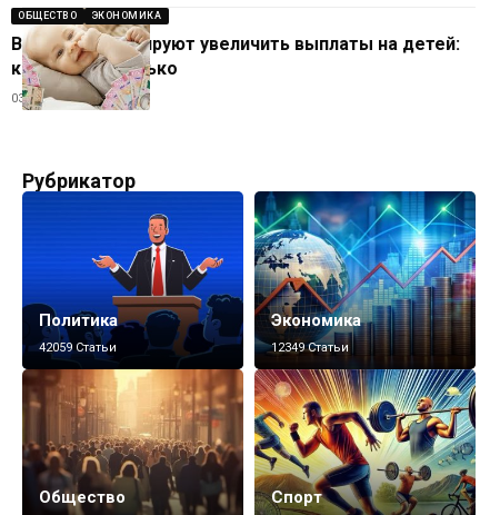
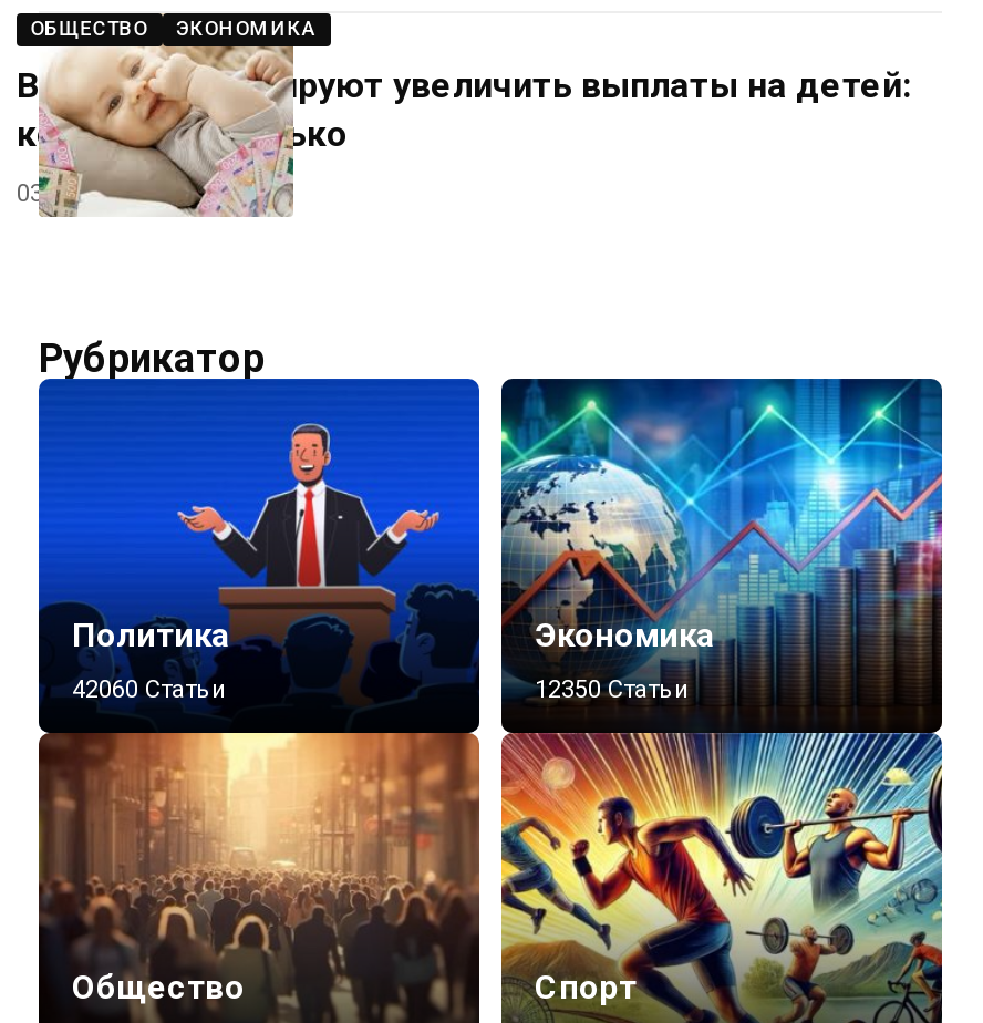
[39,340,117,354] 42059 Статьи -> [72,674,227,703] 42060 Статьи
[271,340,349,354] 12349 Статьи -> [535,674,690,703] 12350 Статьи

